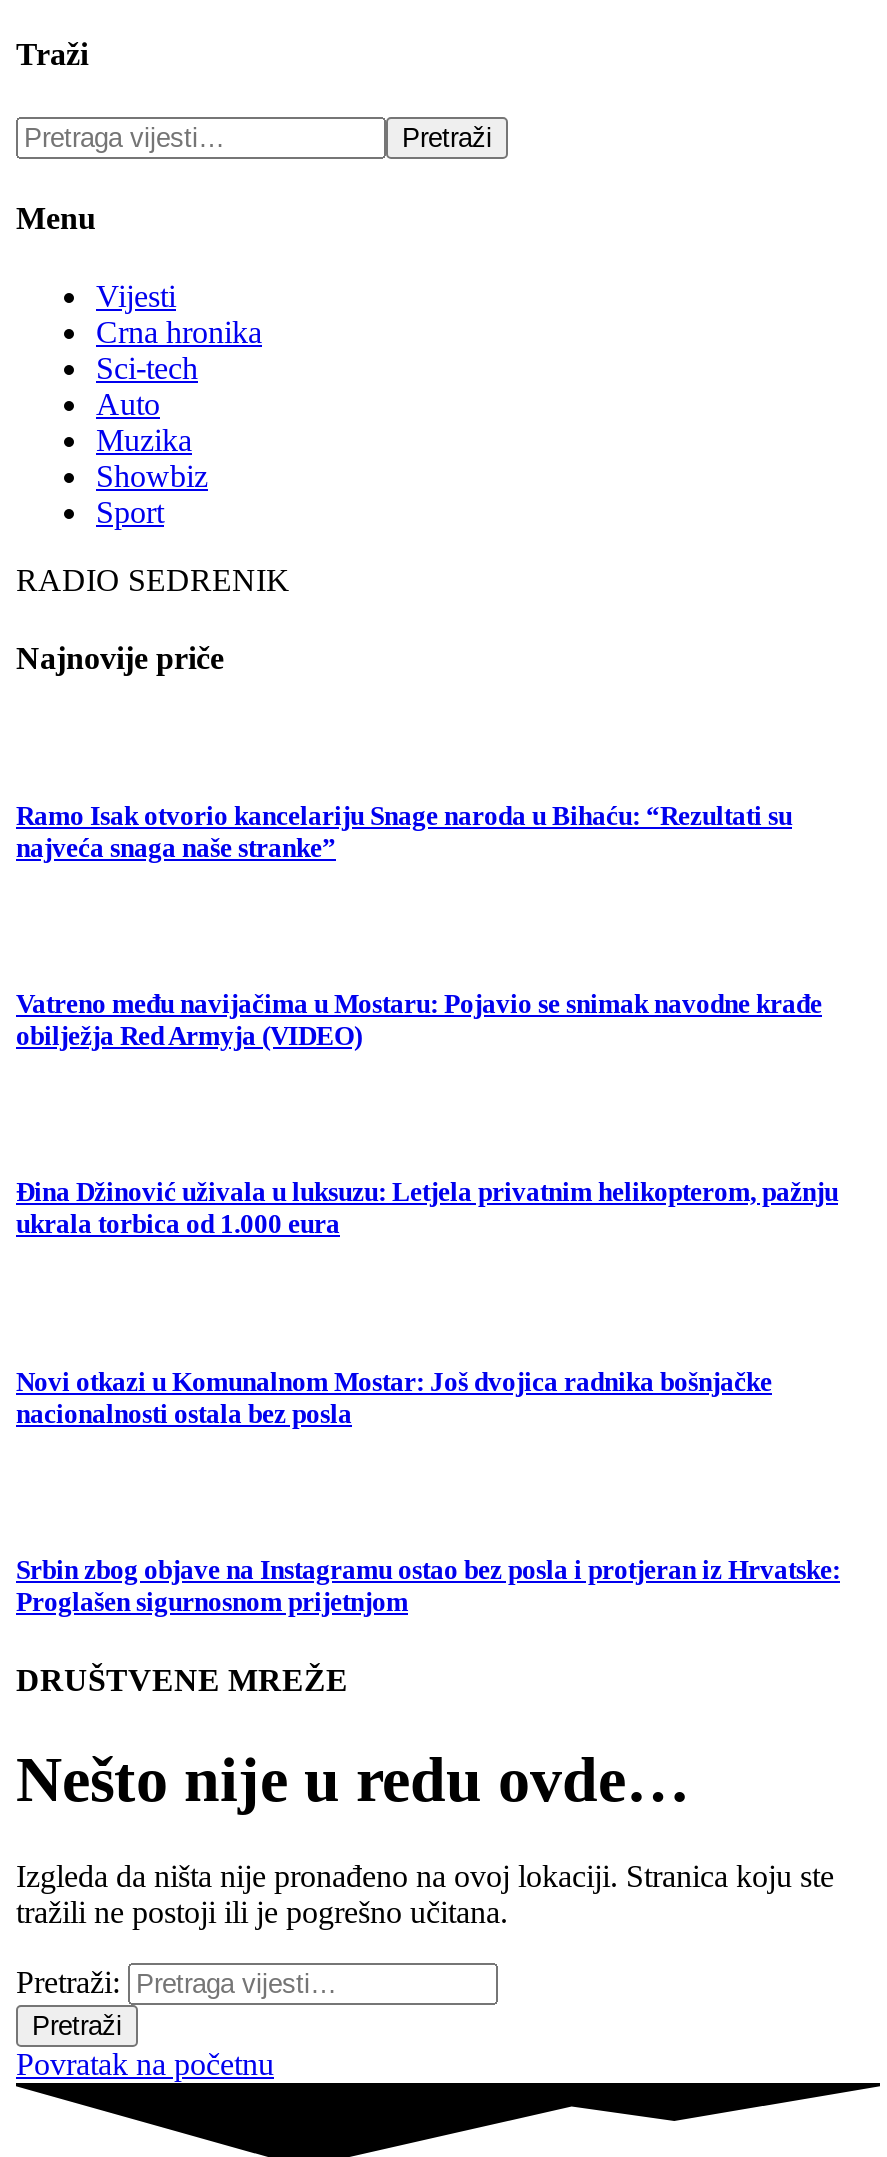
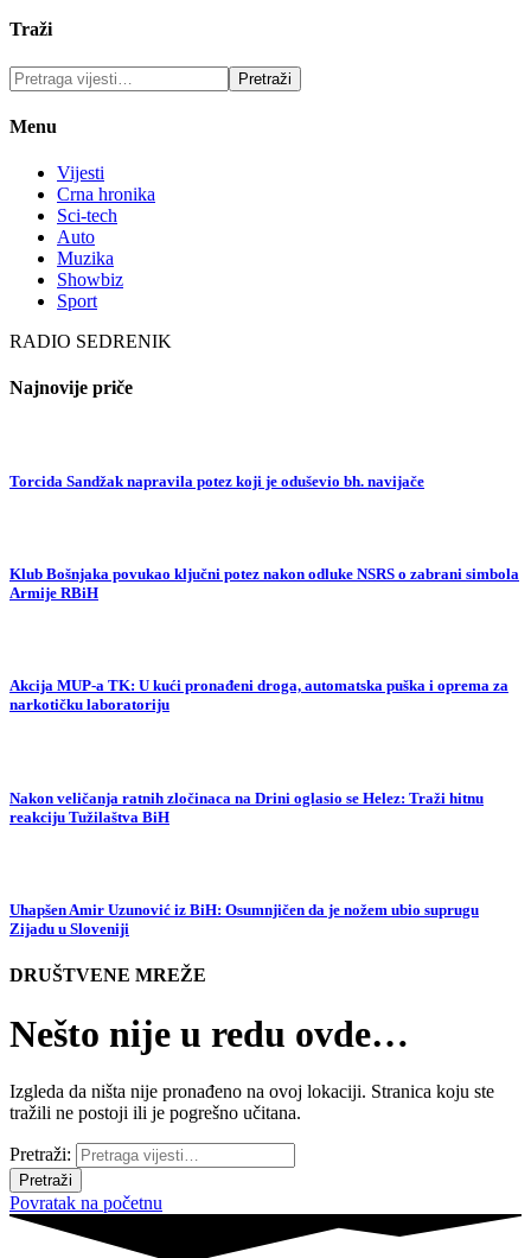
[16,801,792,863] Ramo Isak otvorio kancelariju Snage naroda u Bihaću: “Rezultati su | najveća snaga naše stranke” -> [9,472,424,490] Torcida Sandžak napravila potez koji je oduševio bh. navijače
[16,989,822,1051] Vatreno među navijačima u Mostaru: Pojavio se snimak navodne krađe | obilježja Red Armyja (VIDEO) -> [9,565,519,602] Klub Bošnjaka povukao ključni potez nakon odluke NSRS o zabrani simbola | Armije RBiH
[16,1178,838,1240] Đina Džinović uživala u luksuzu: Letjela privatnim helikopterom, pažnju | ukrala torbica od 1.000 eura -> [9,677,508,714] Akcija MUP-a TK: U kući pronađeni droga, automatska puška i oprema za | narkotičku laboratoriju
[16,1367,772,1429] Novi otkazi u Komunalnom Mostar: Još dvojica radnika bošnjačke | nacionalnosti ostala bez posla -> [9,789,484,826] Nakon veličanja ratnih zločinaca na Drini oglasio se Helez: Traži hitnu | reakciju Tužilaštva BiH
[16,1555,840,1617] Srbin zbog objave na Instagramu ostao bez posla i protjeran iz Hrvatske: | Proglašen sigurnosnom prijetnjom -> [9,901,479,938] Uhapšen Amir Uzunović iz BiH: Osumnjičen da je nožem ubio suprugu | Zijadu u Sloveniji

